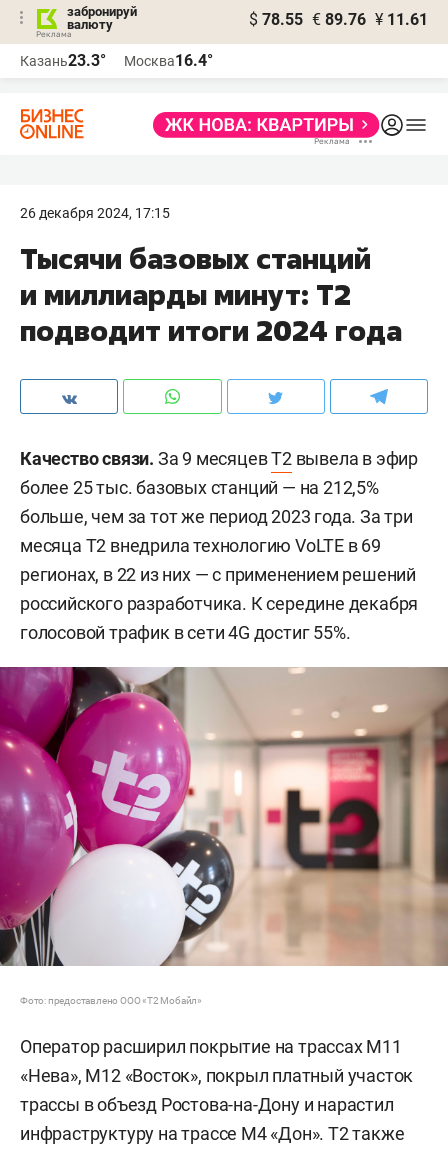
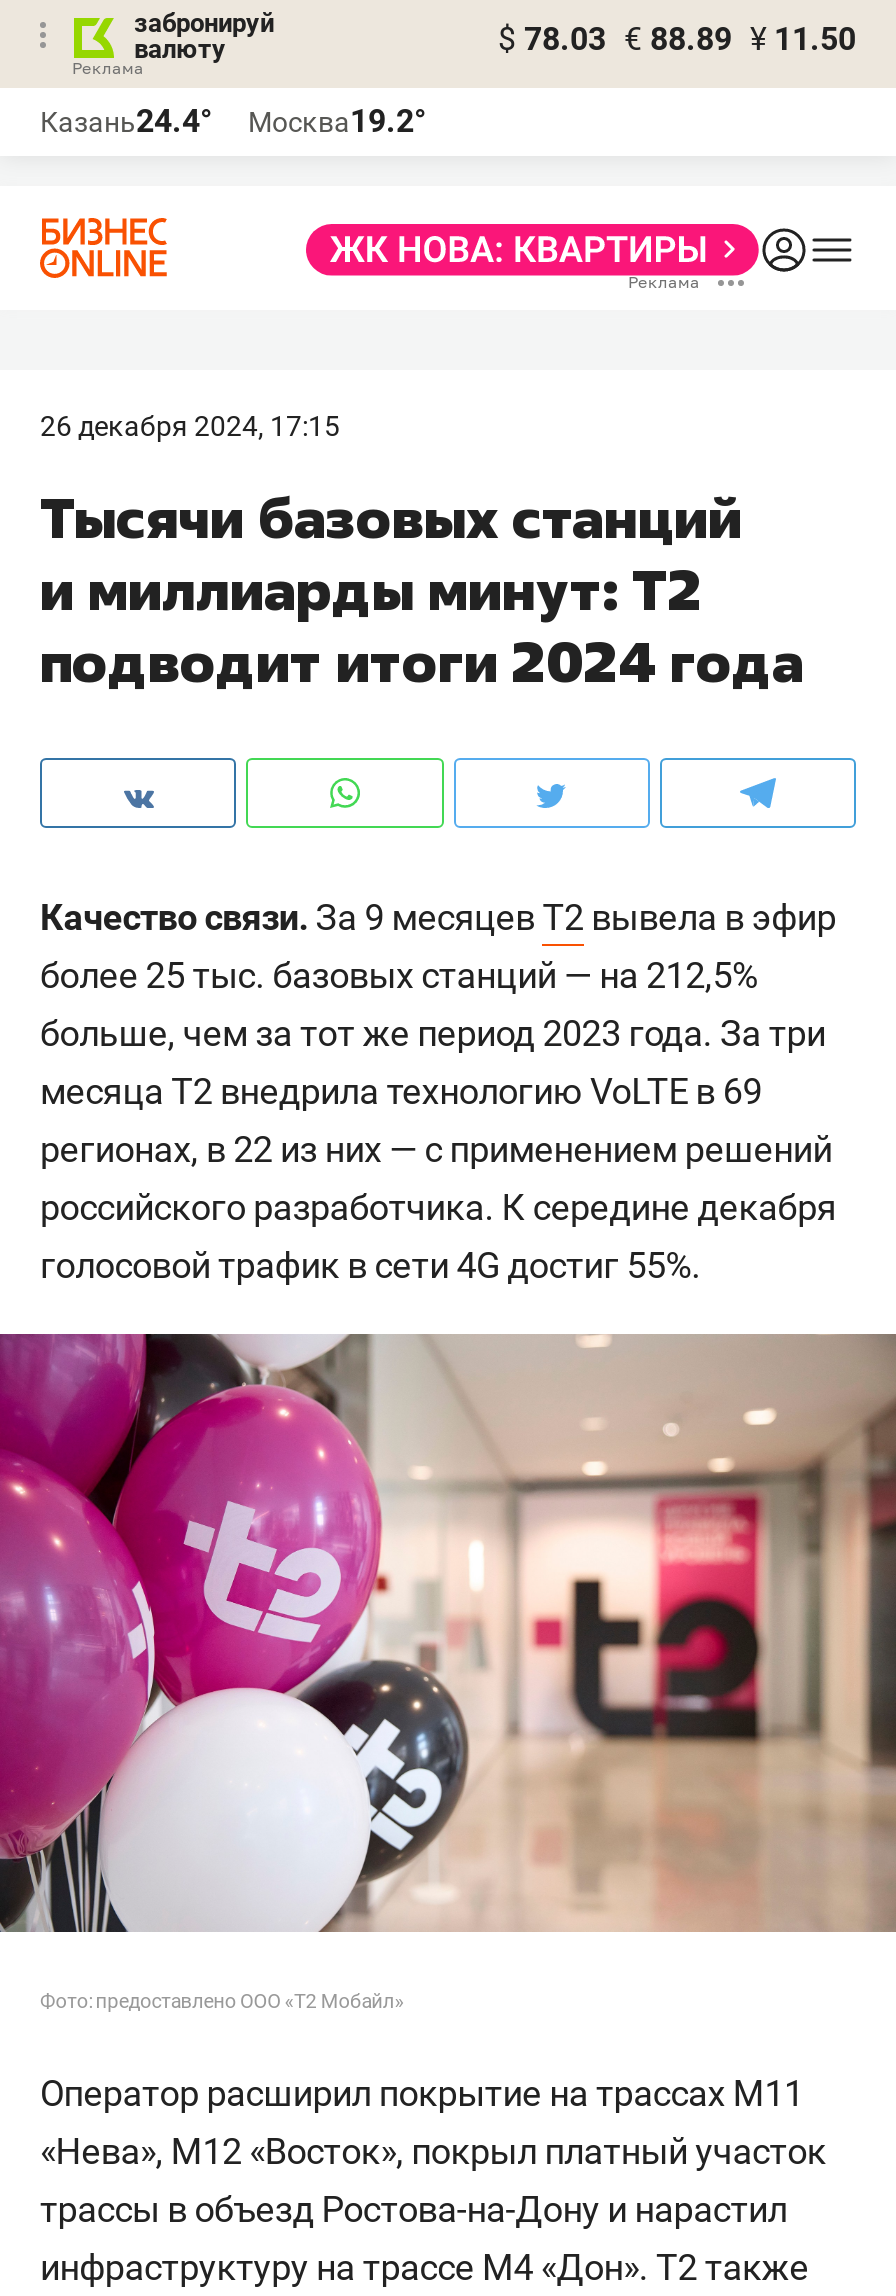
[249,10,428,29] $ 78.55 € 89.76 ¥ 11.61 -> [498,20,856,58] $ 78.03 € 88.89 ¥ 11.50
[20,51,106,70] Казань23.3° -> [40,102,212,140] Казань24.4°
[124,51,213,70] Москва16.4° -> [248,102,426,140] Москва19.2°

